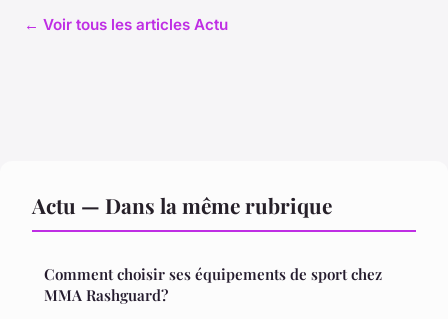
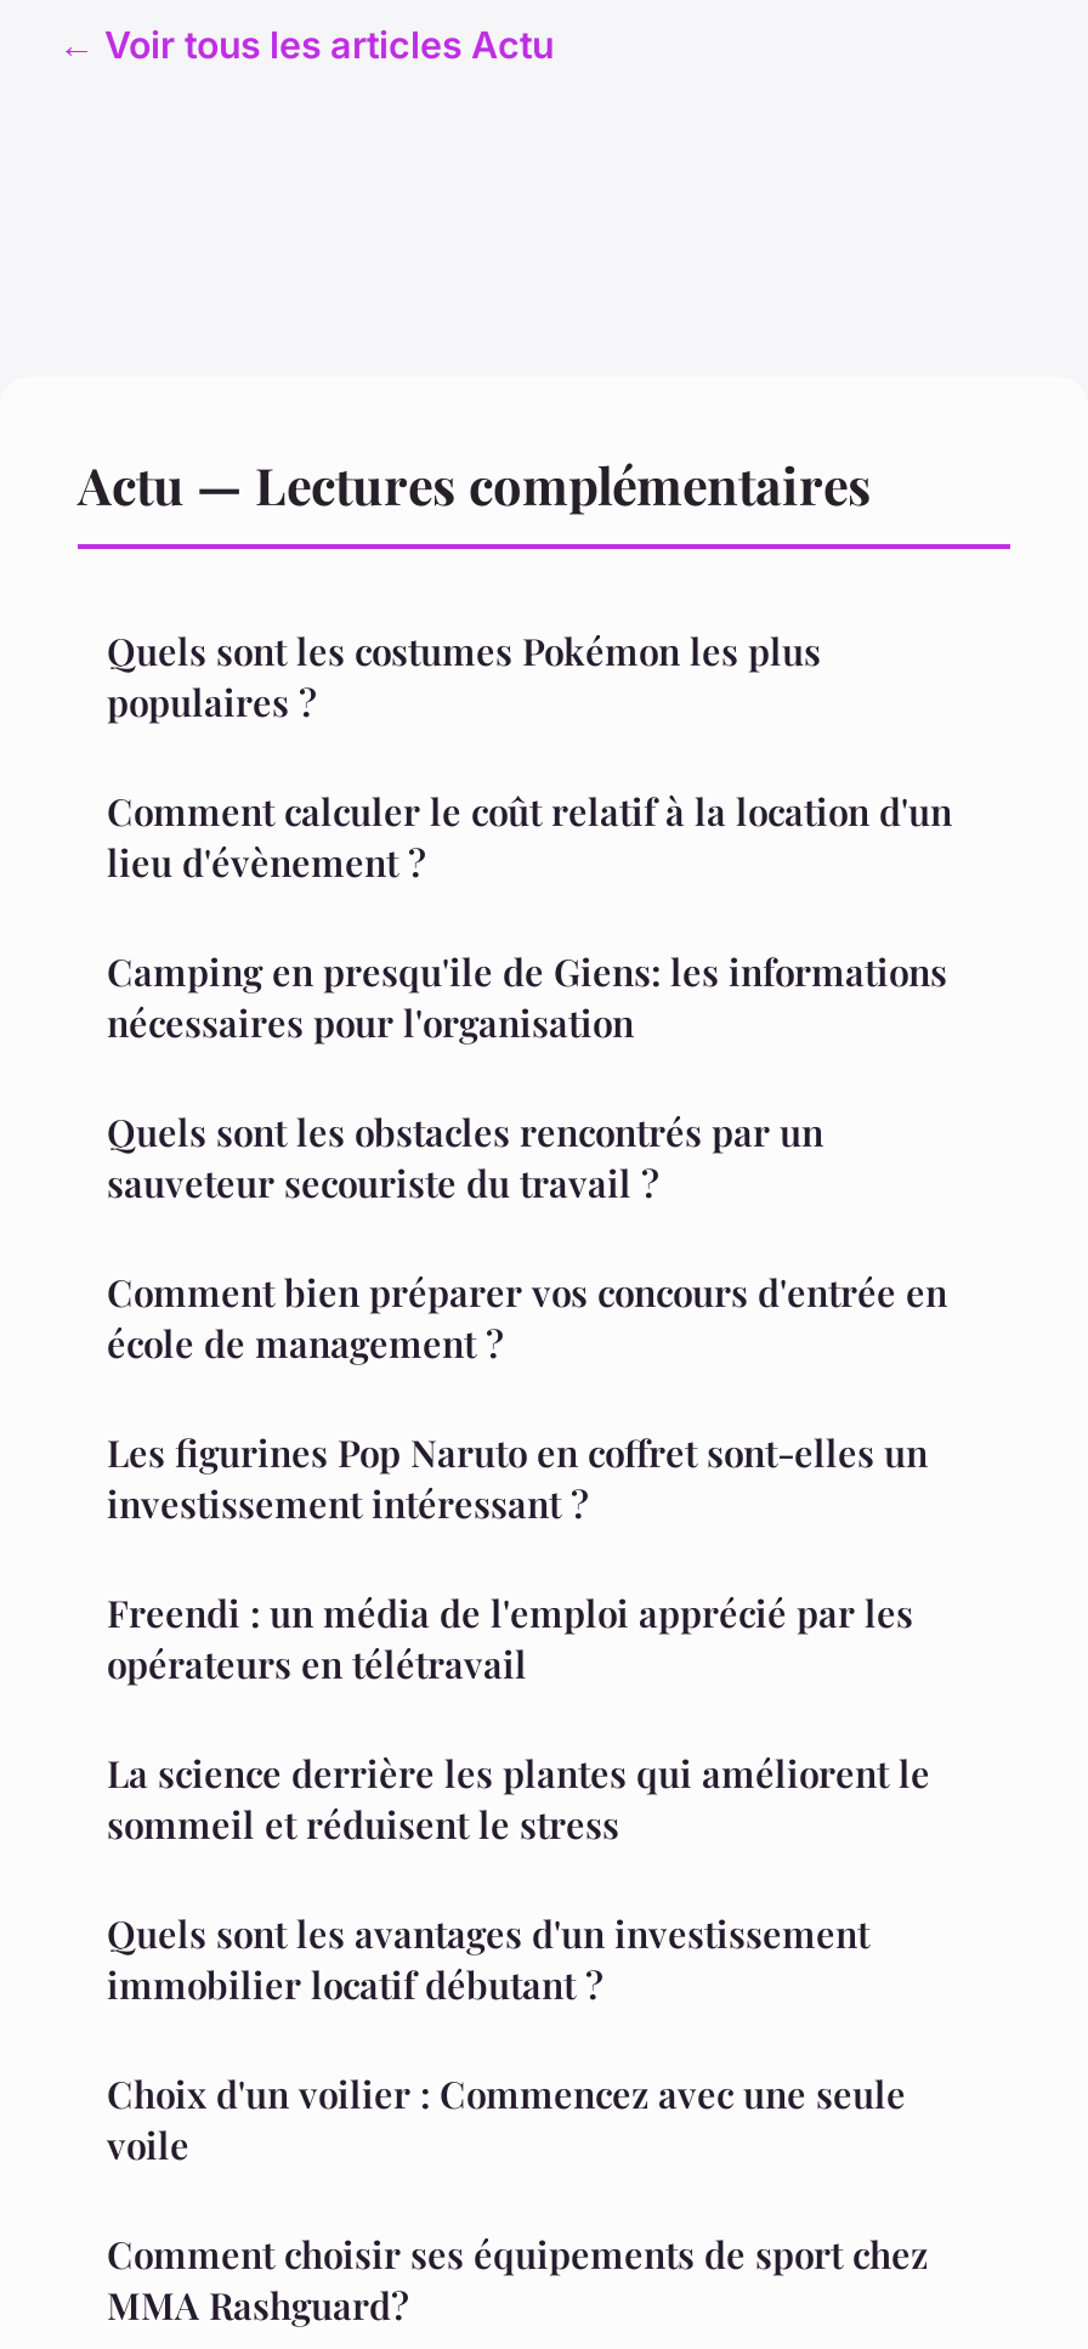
[32,191,332,219] Actu — Dans la même rubrique -> [78,450,952,2170] Actu — Lectures complémentaires | Quels sont les costumes Pokémon les plus | populaires ? | Comment calculer le coût relatif à la location d'un | lieu d'évènement ? | Camping en presqu'ile de Giens: les informations | nécessaires pour l'organisation | Quels sont les obstacles rencontrés par un | sauveteur secouriste du travail ? | Comment bien préparer vos concours d'entrée en | école de management ? | Les figurines Pop Naruto en coffret sont-elles un | investissement intéressant ? | Freendi : un média de l'emploi apprécié par les | opérateurs en télétravail | La science derrière les plantes qui améliorent le | sommeil et réduisent le stress | Quels sont les avantages d'un investissement | immobilier locatif débutant ? | Choix d'un voilier : Commencez avec une seule | voile

